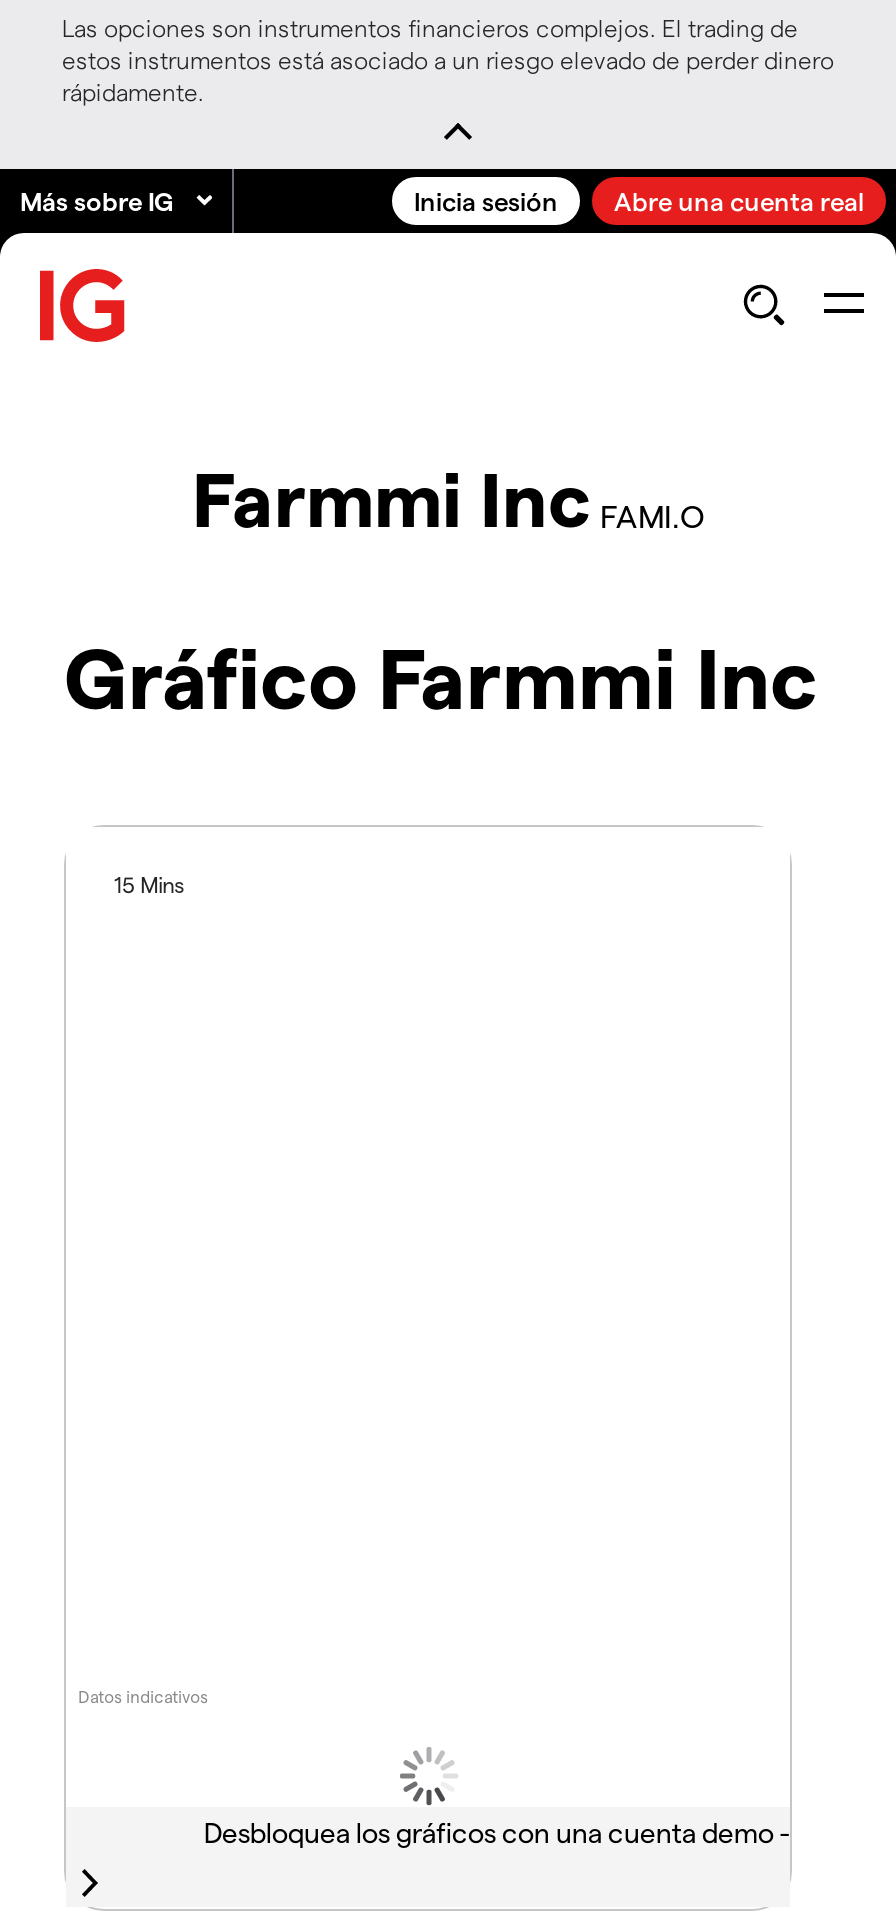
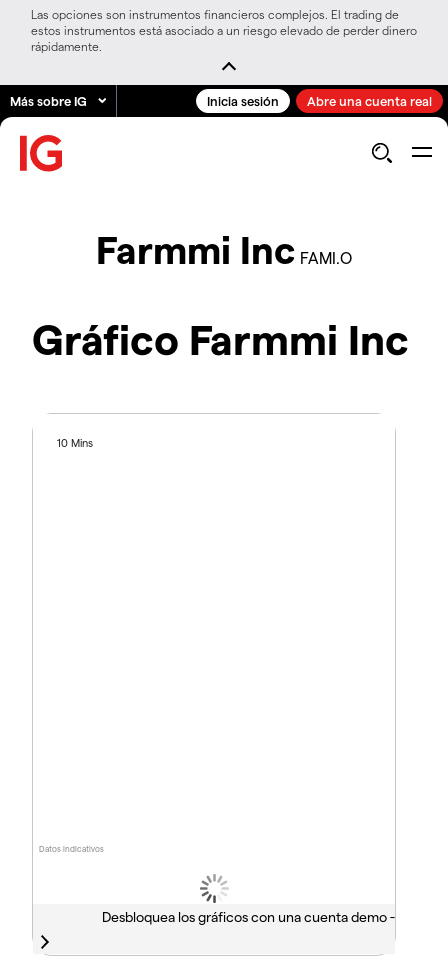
[114,872,184,898] 15 Mins -> [57,436,93,449] 10 Mins

